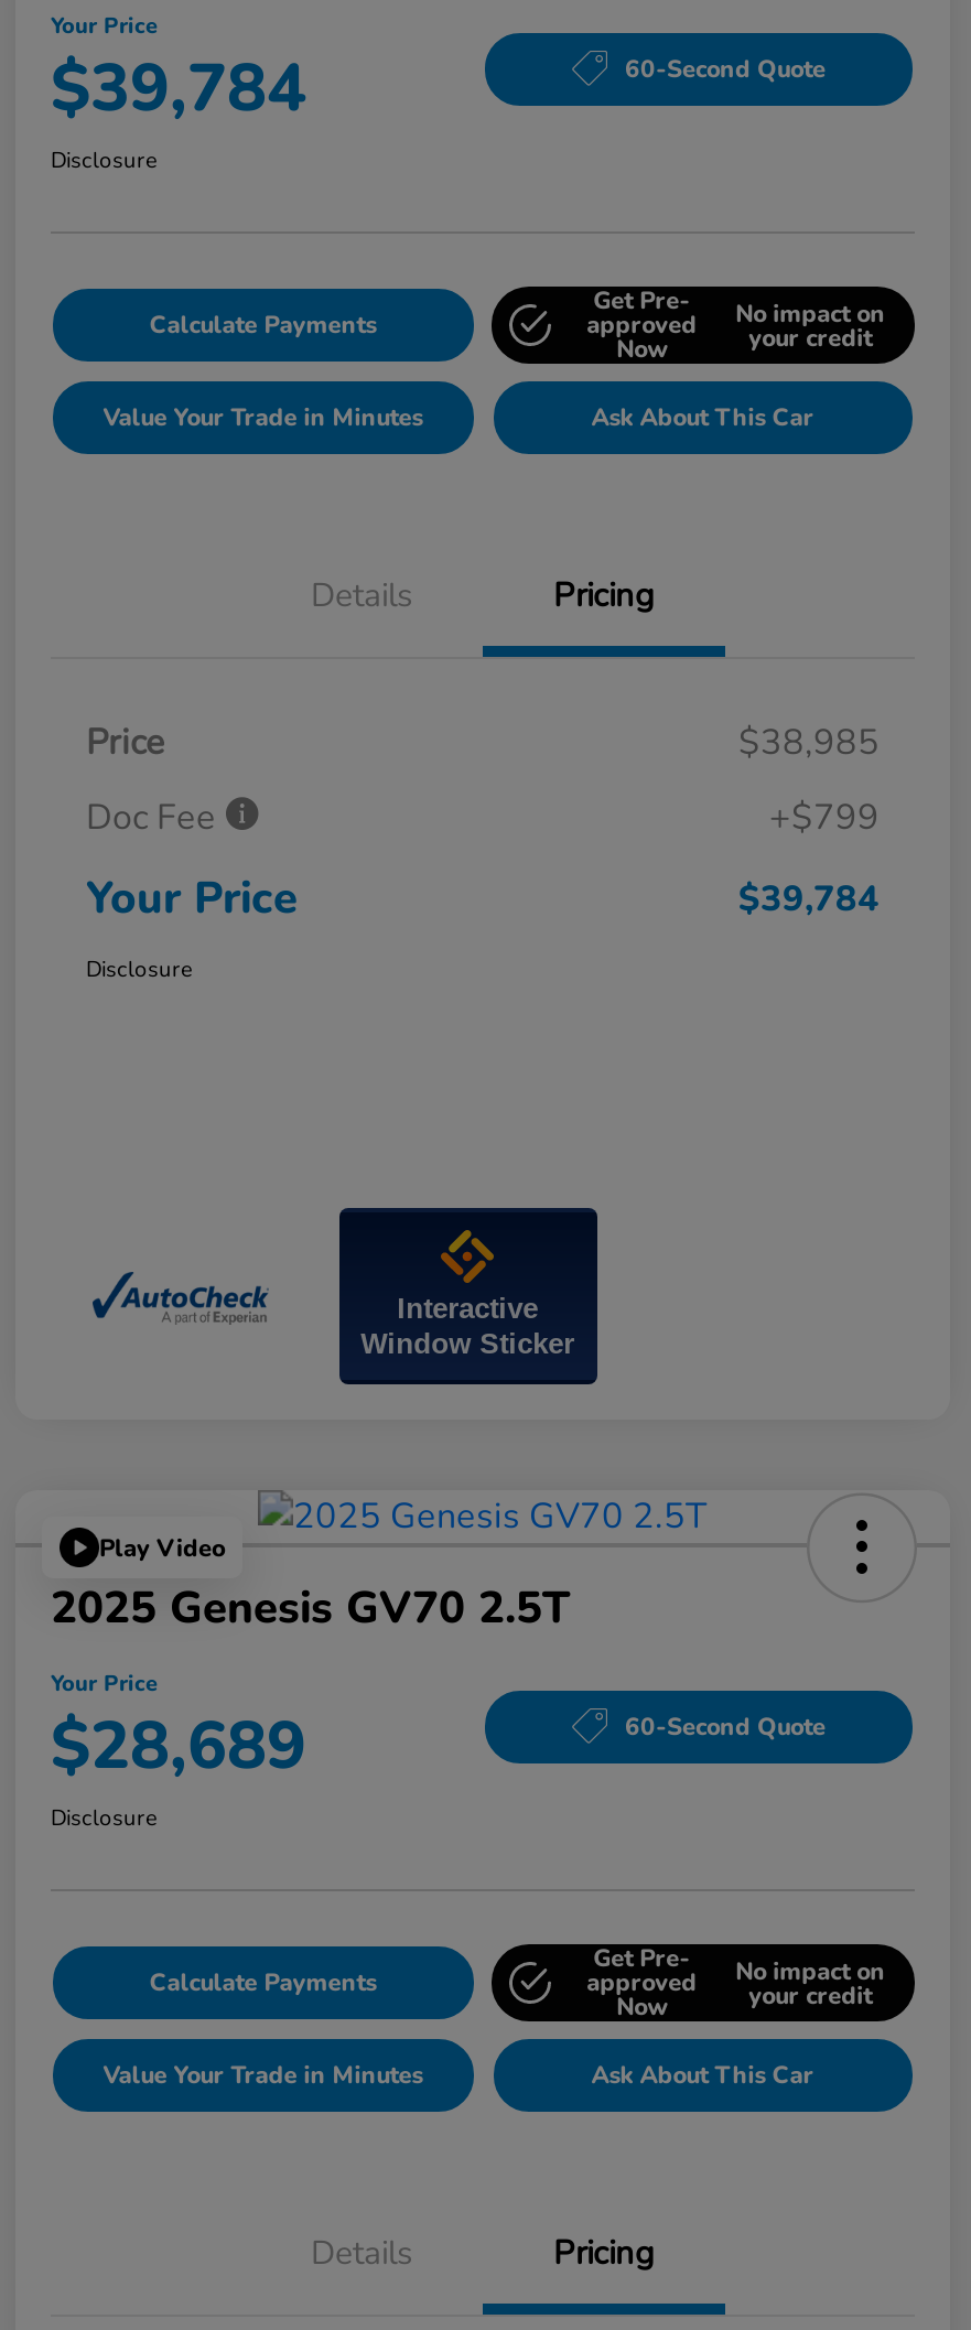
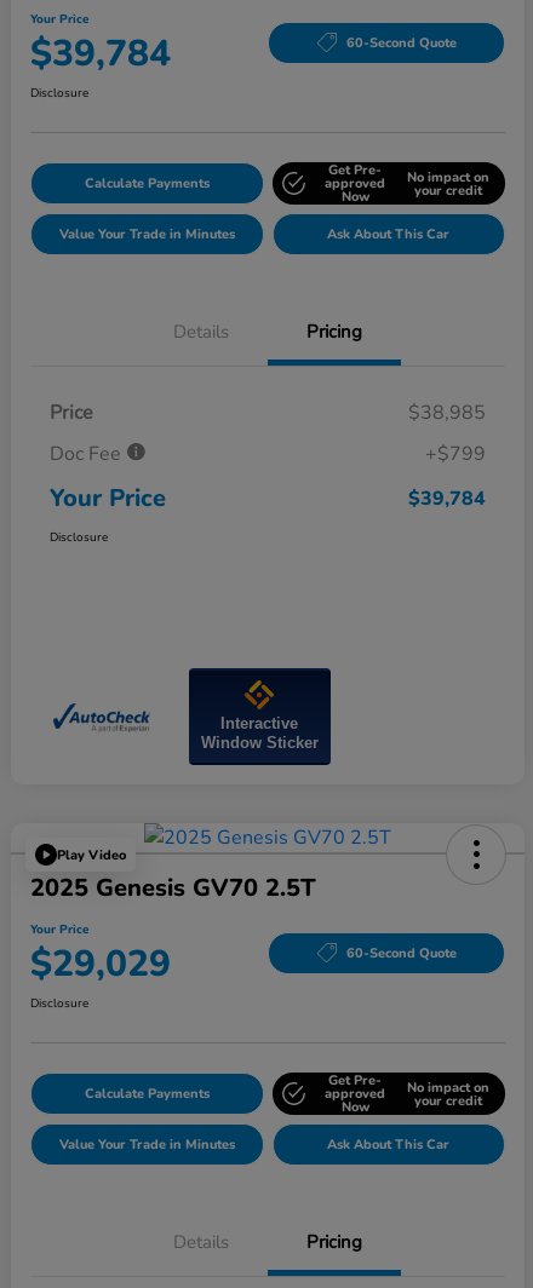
[51,1702,306,1793] $28,689 -> [30,940,171,989] $29,029

